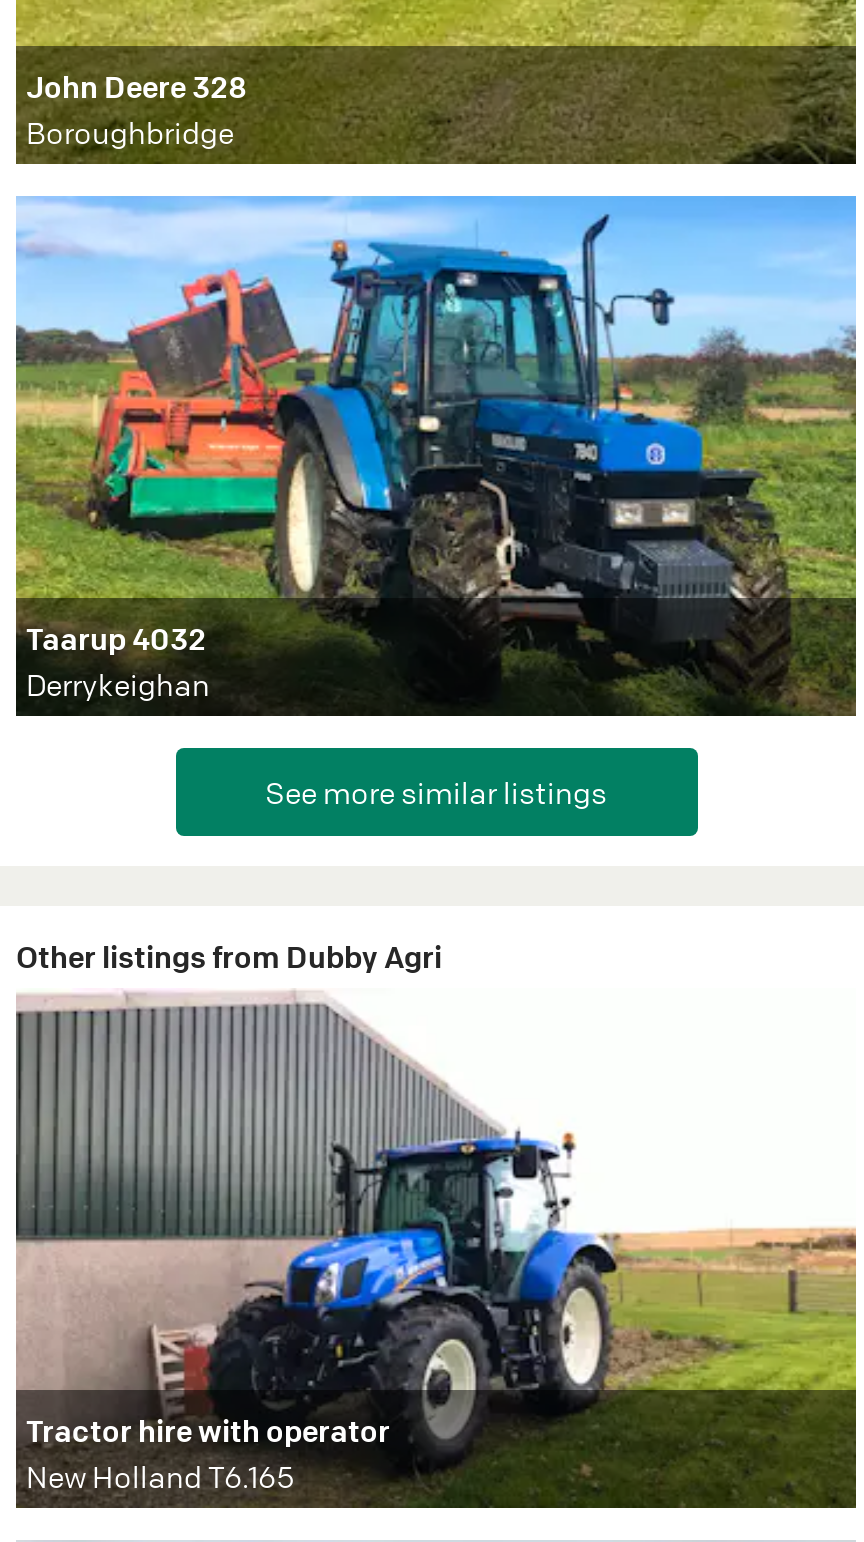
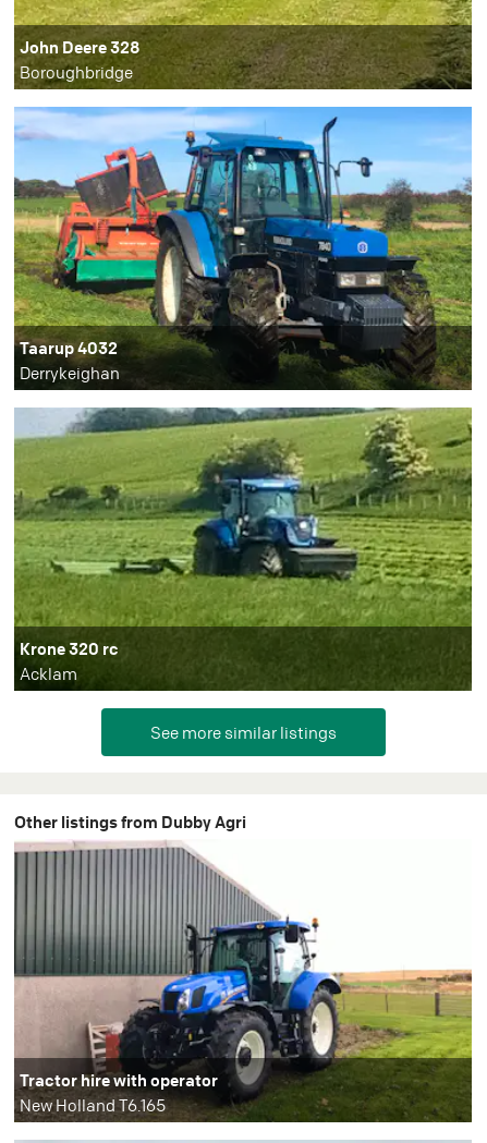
none -> [13,406,473,691] [image] | Krone 320 rc | Acklam

